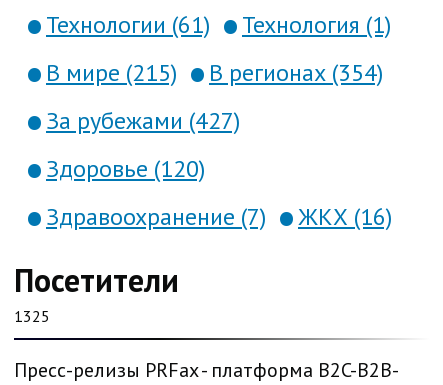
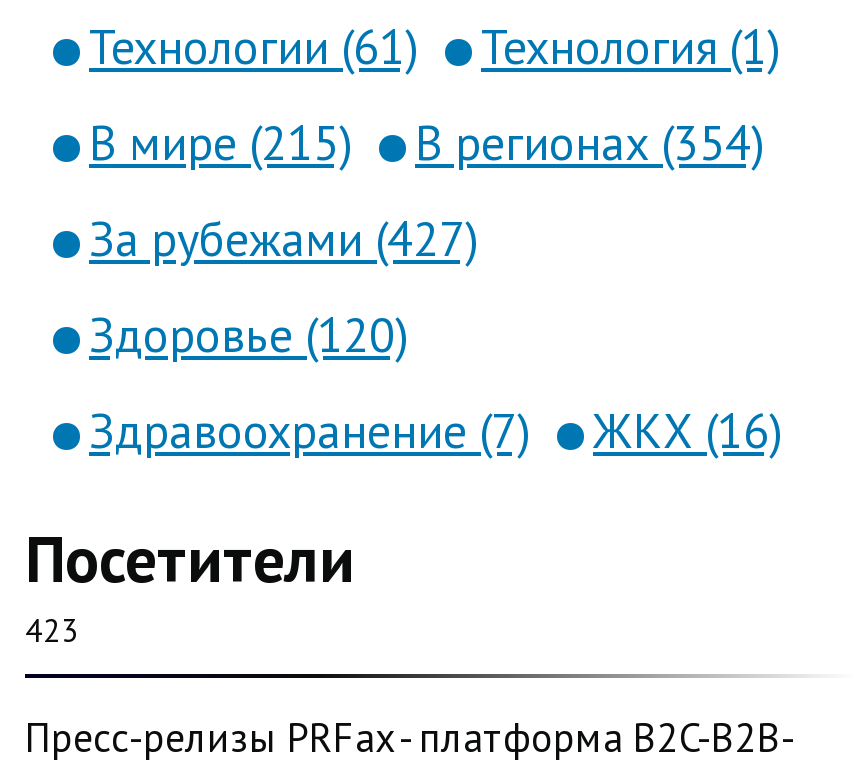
[14,306,50,326] 1325 -> [25,610,79,650] 423

